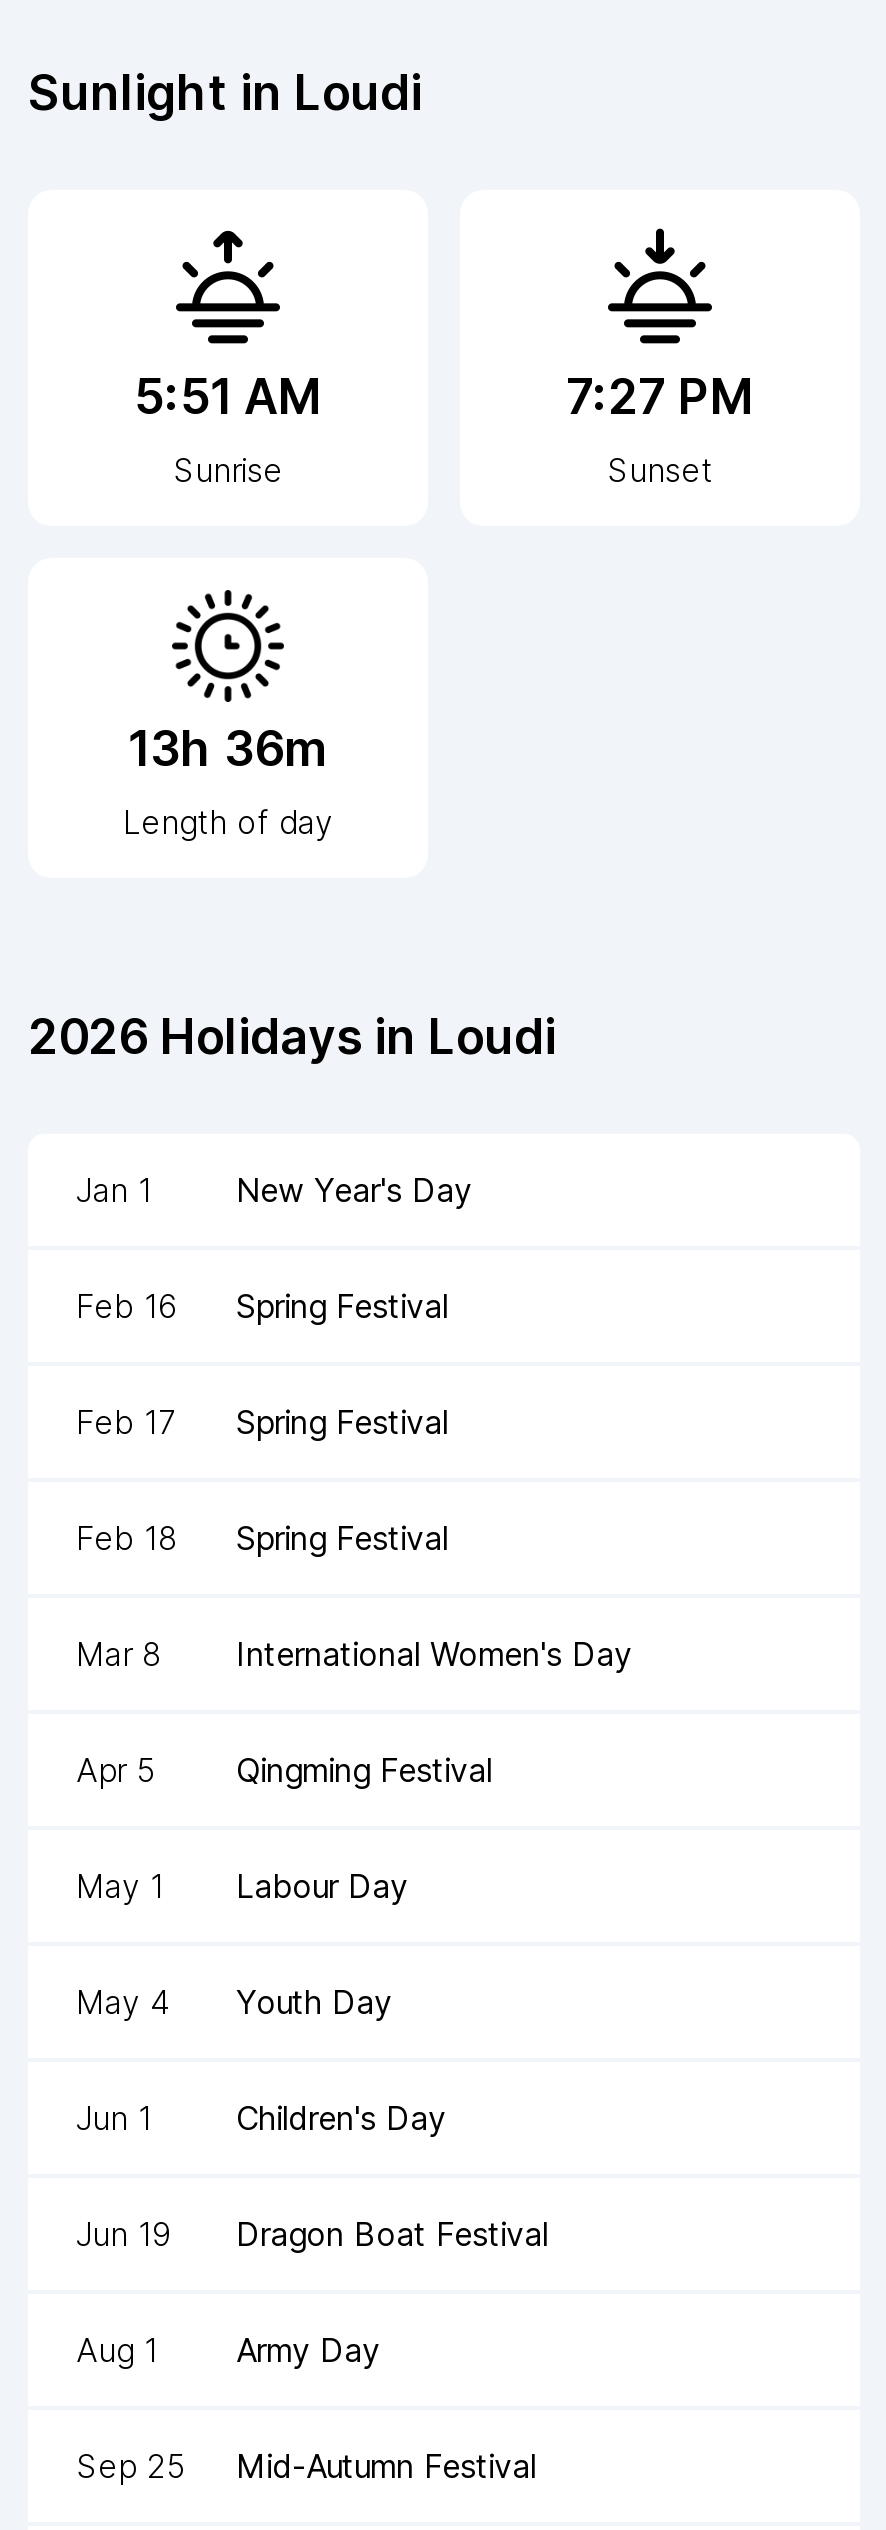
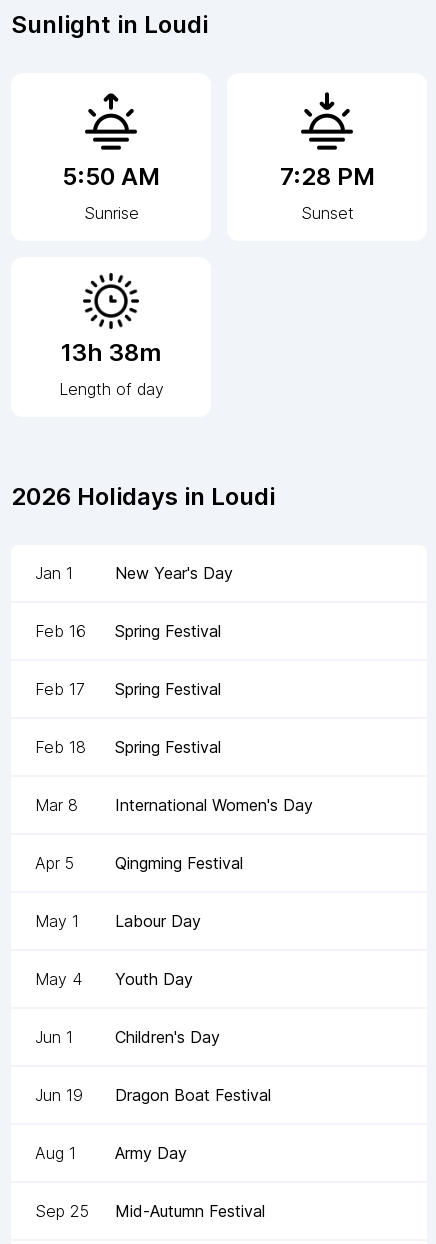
[134,368,322,426] 5:51 AM -> [62,162,160,191] 5:50 AM
[566,368,754,426] 7:27 PM -> [279,162,374,191] 7:28 PM
[128,720,328,778] 13h 36m -> [61,338,161,367] 13h 38m

